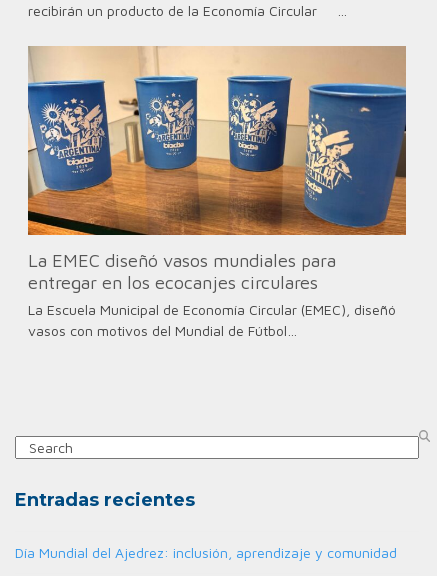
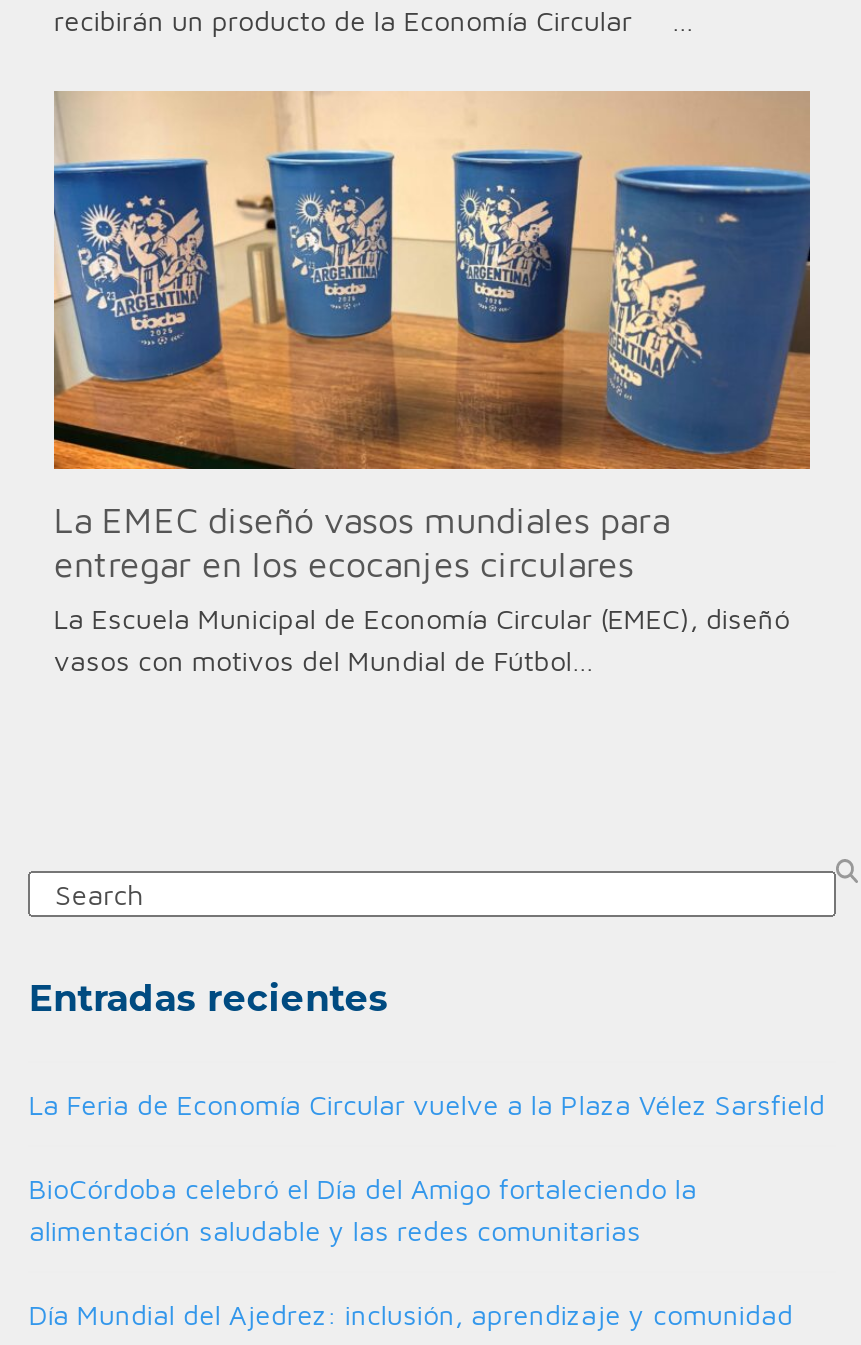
none -> [29,1088,825,1248] La Feria de Economía Circular vuelve a la Plaza Vélez Sarsfield | BioCórdoba celebró el Día del Amigo fortaleciendo la | alimentación saludable y las redes comunitarias

